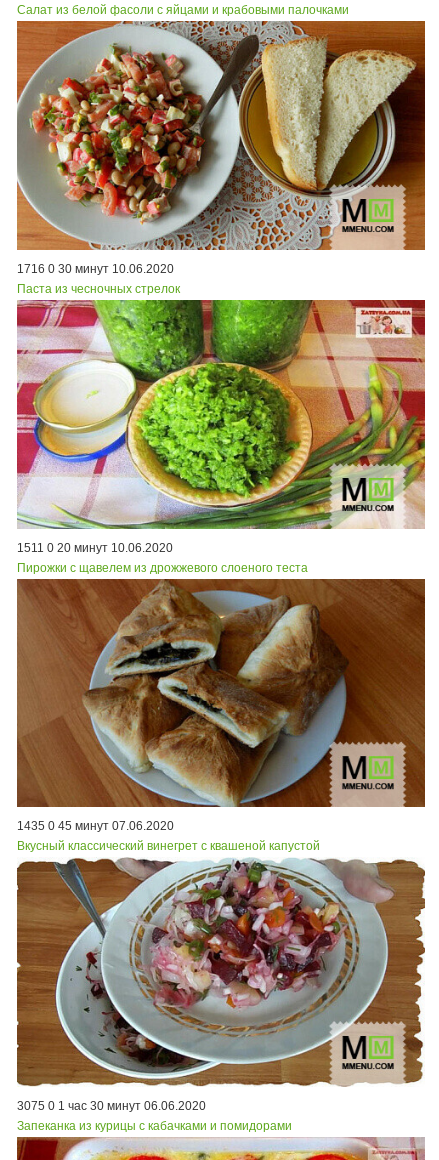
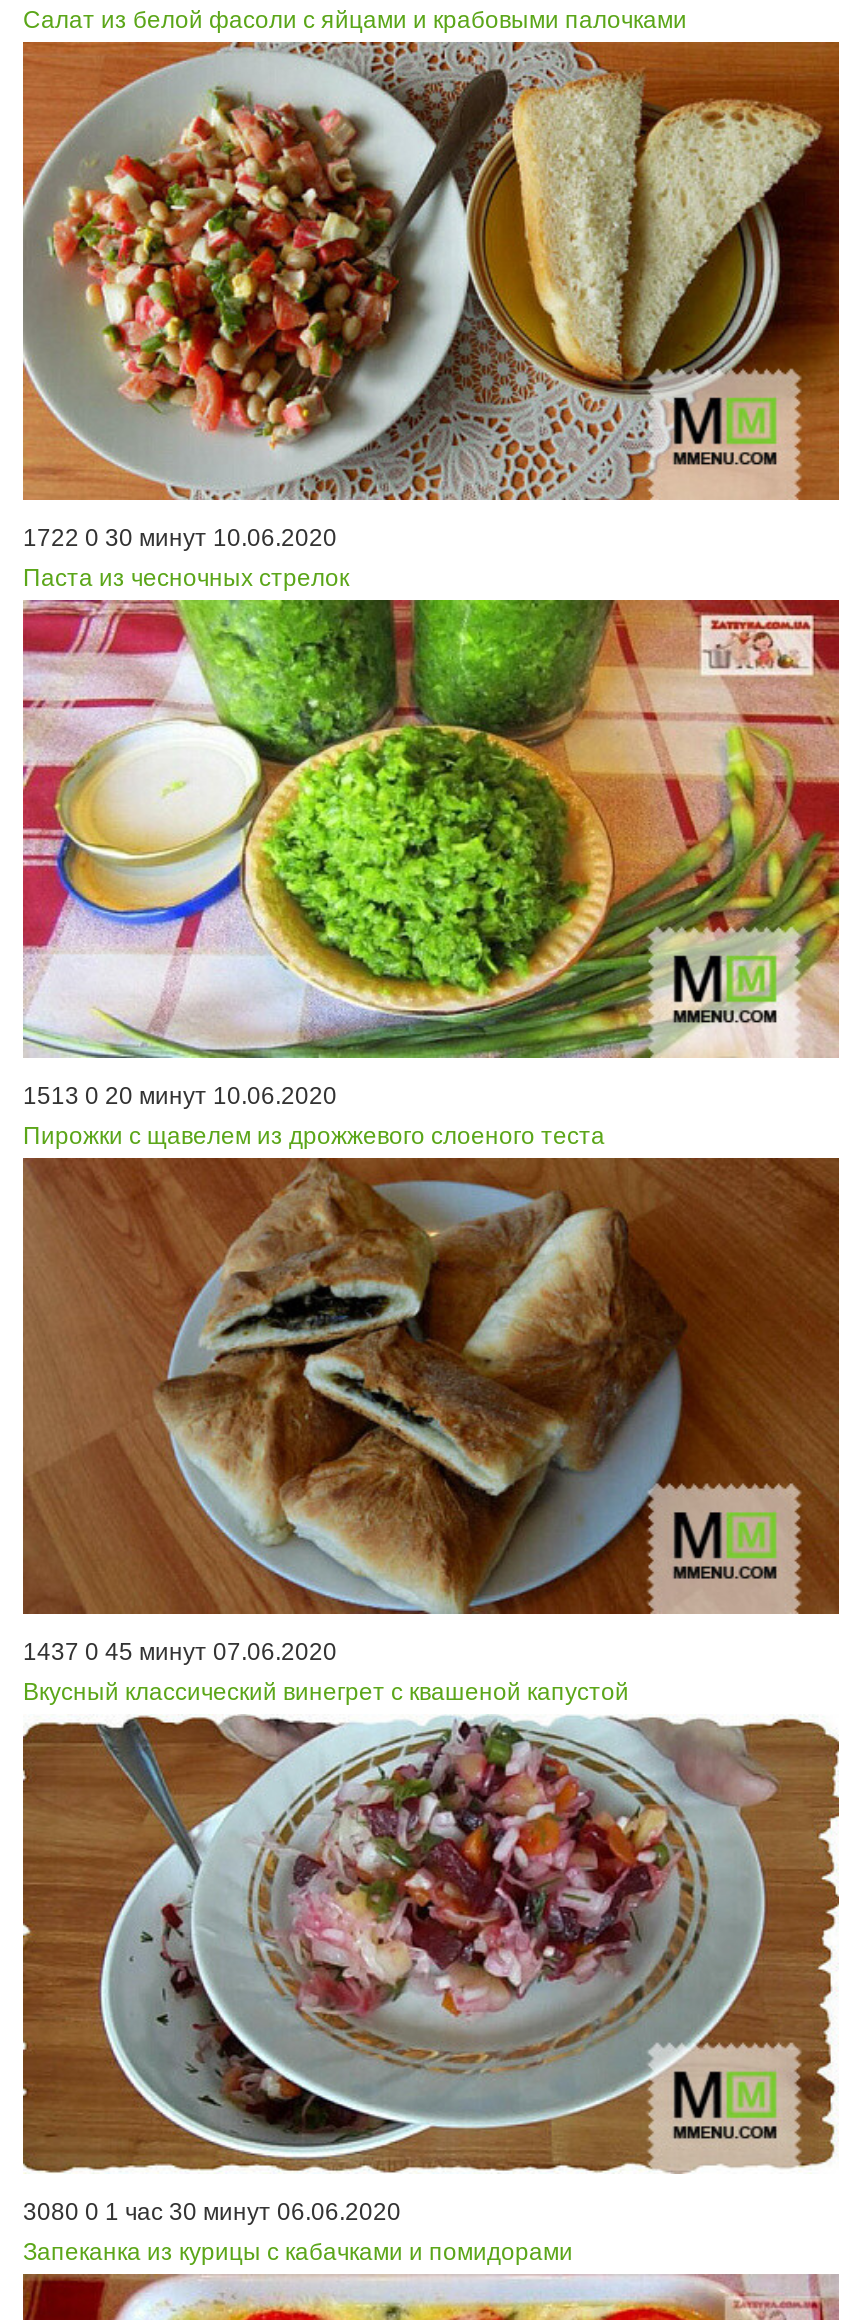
[17,262,174,276] 1716 0 30 минут 10.06.2020 -> [23,524,337,552] 1722 0 30 минут 10.06.2020
[17,540,173,554] 1511 0 20 минут 10.06.2020 -> [23,1081,337,1109] 1513 0 20 минут 10.06.2020
[17,819,174,833] 1435 0 45 минут 07.06.2020 -> [23,1638,337,1666] 1437 0 45 минут 07.06.2020
[17,1099,206,1113] 3075 0 1 час 30 минут 06.06.2020 -> [23,2197,401,2225] 3080 0 1 час 30 минут 06.06.2020

